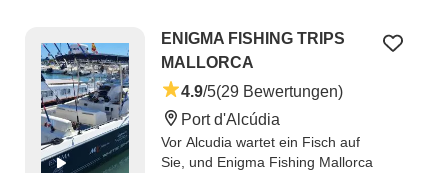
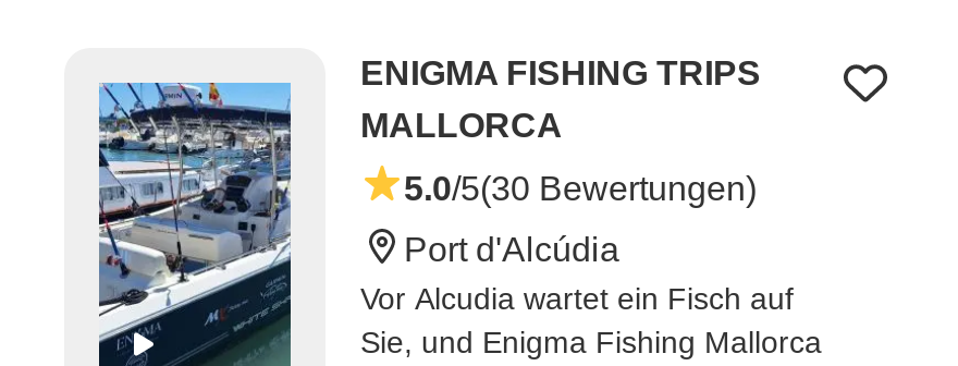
[181,82,343,99] 4.9/5(29 Bewertungen) -> [404,169,757,206] 5.0/5(30 Bewertungen)

